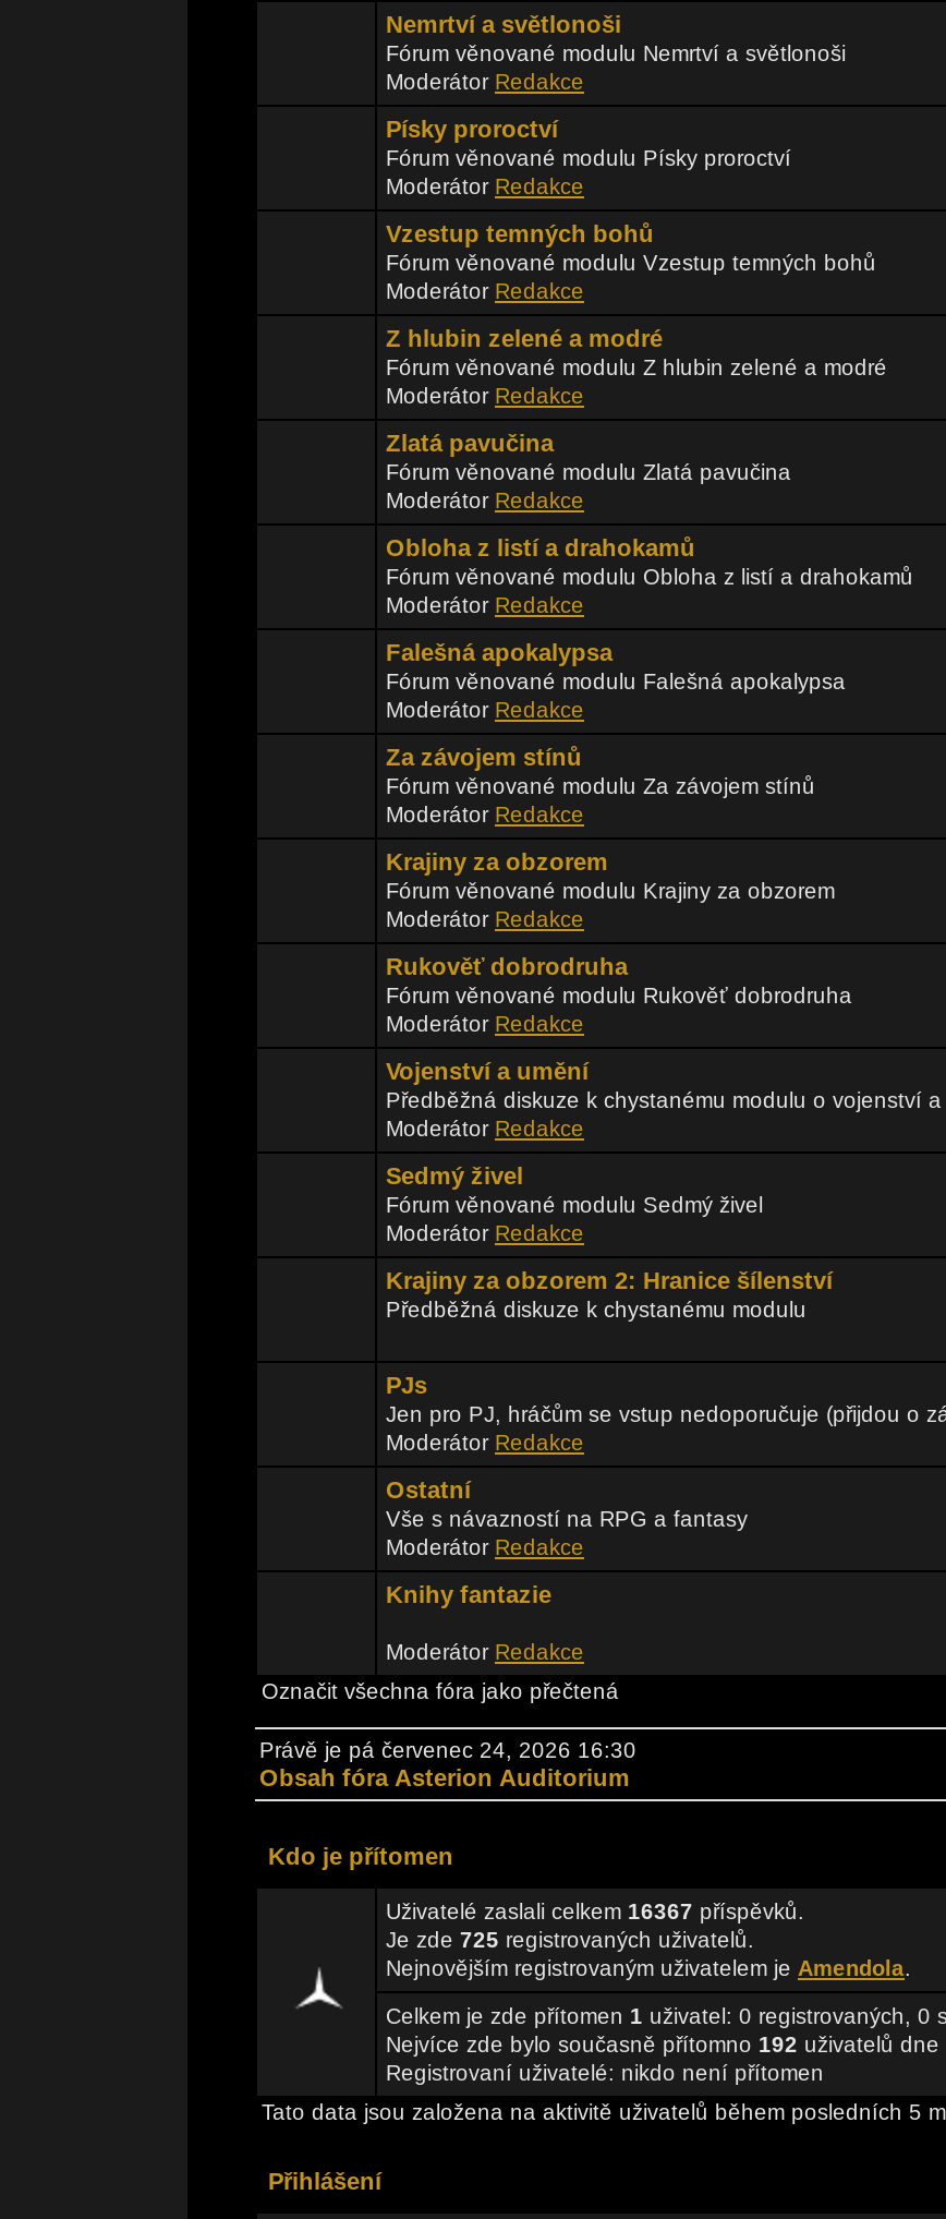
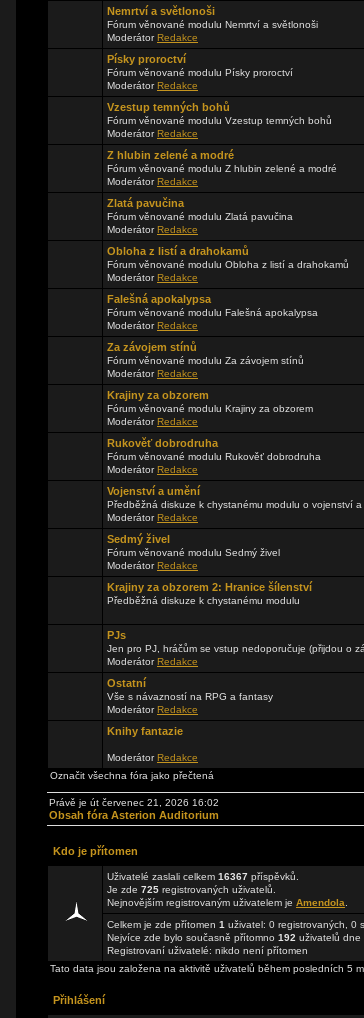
[259,1738,636,1762] Právě je pá červenec 24, 2026 16:30 -> [49,797,219,808] Právě je út červenec 21, 2026 16:02

